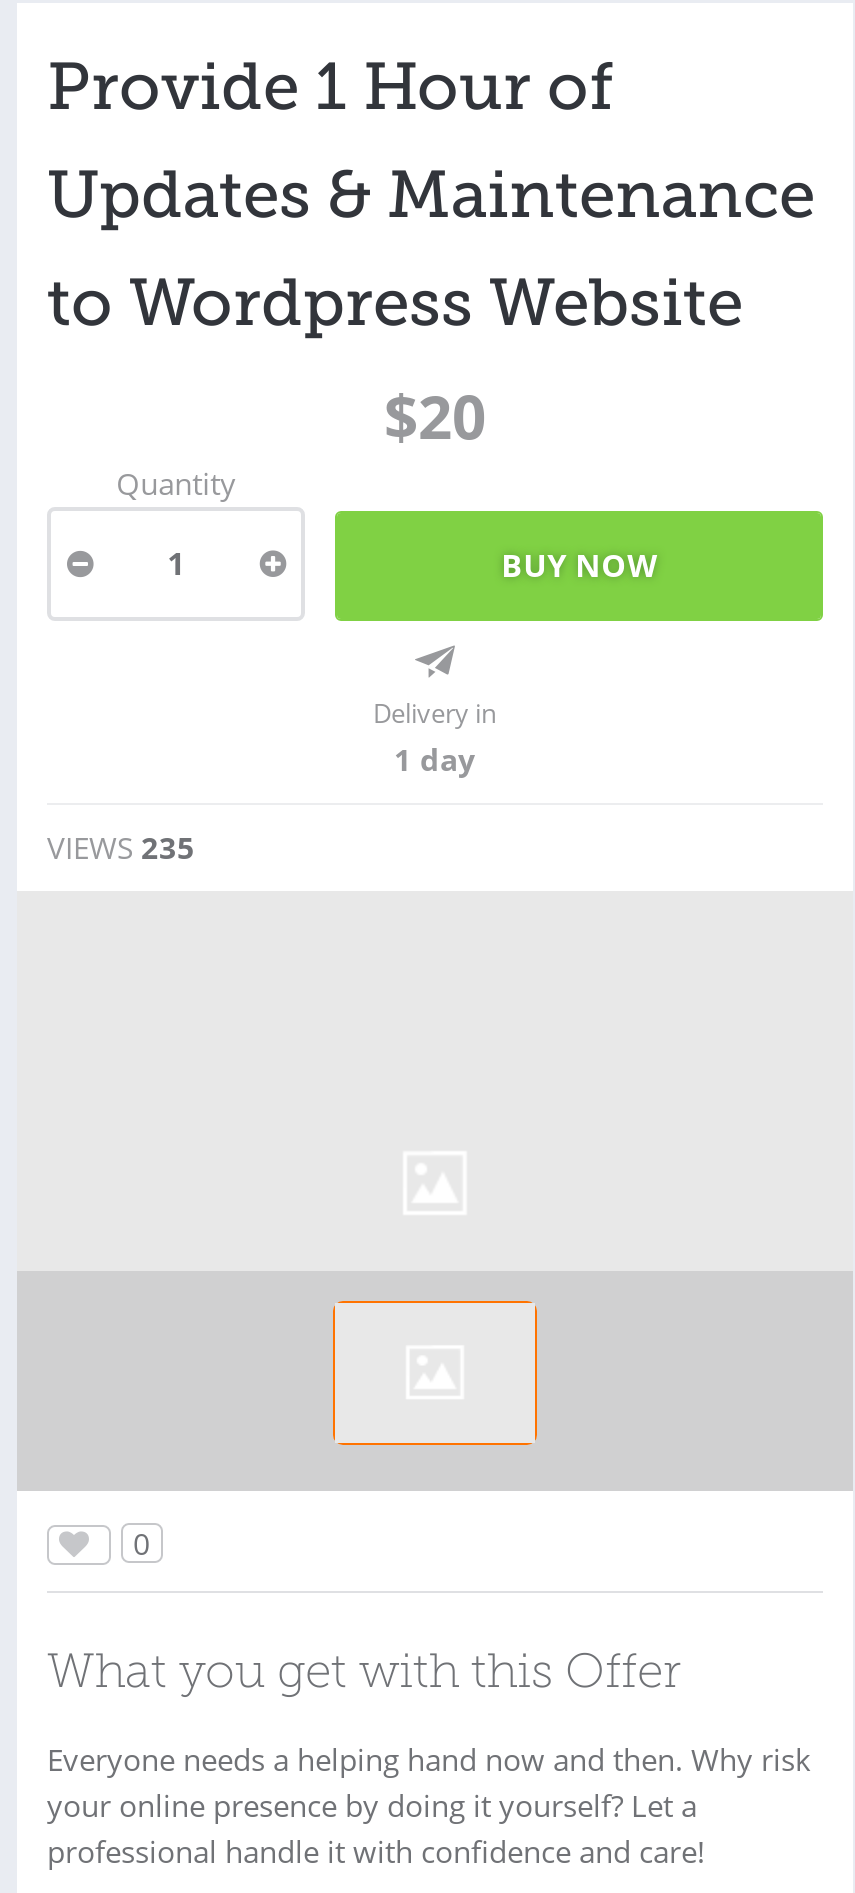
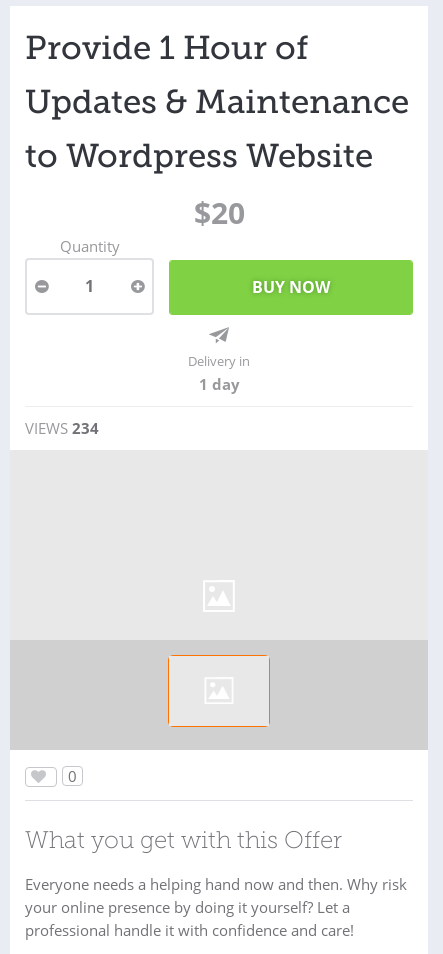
[47,827,195,867] VIEWS 235 -> [25,418,99,438] VIEWS 234

